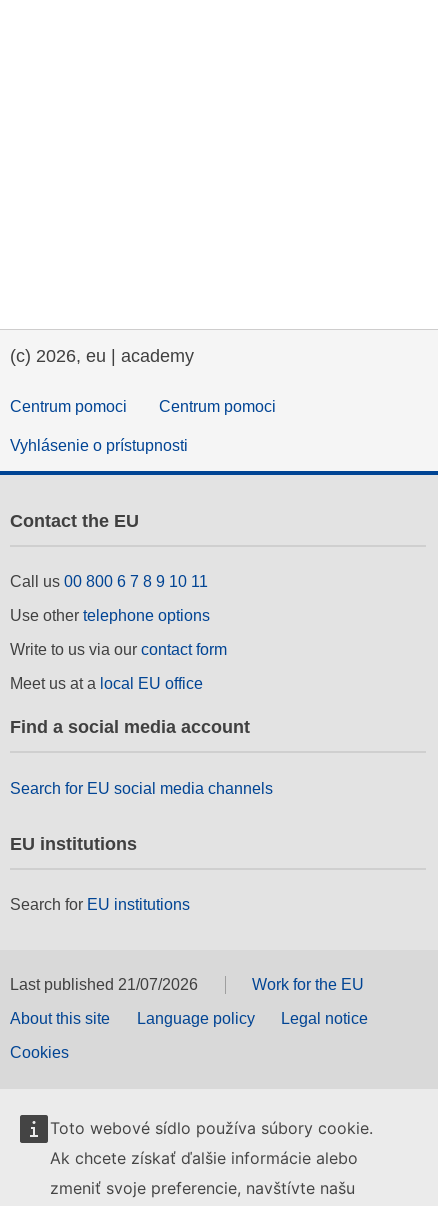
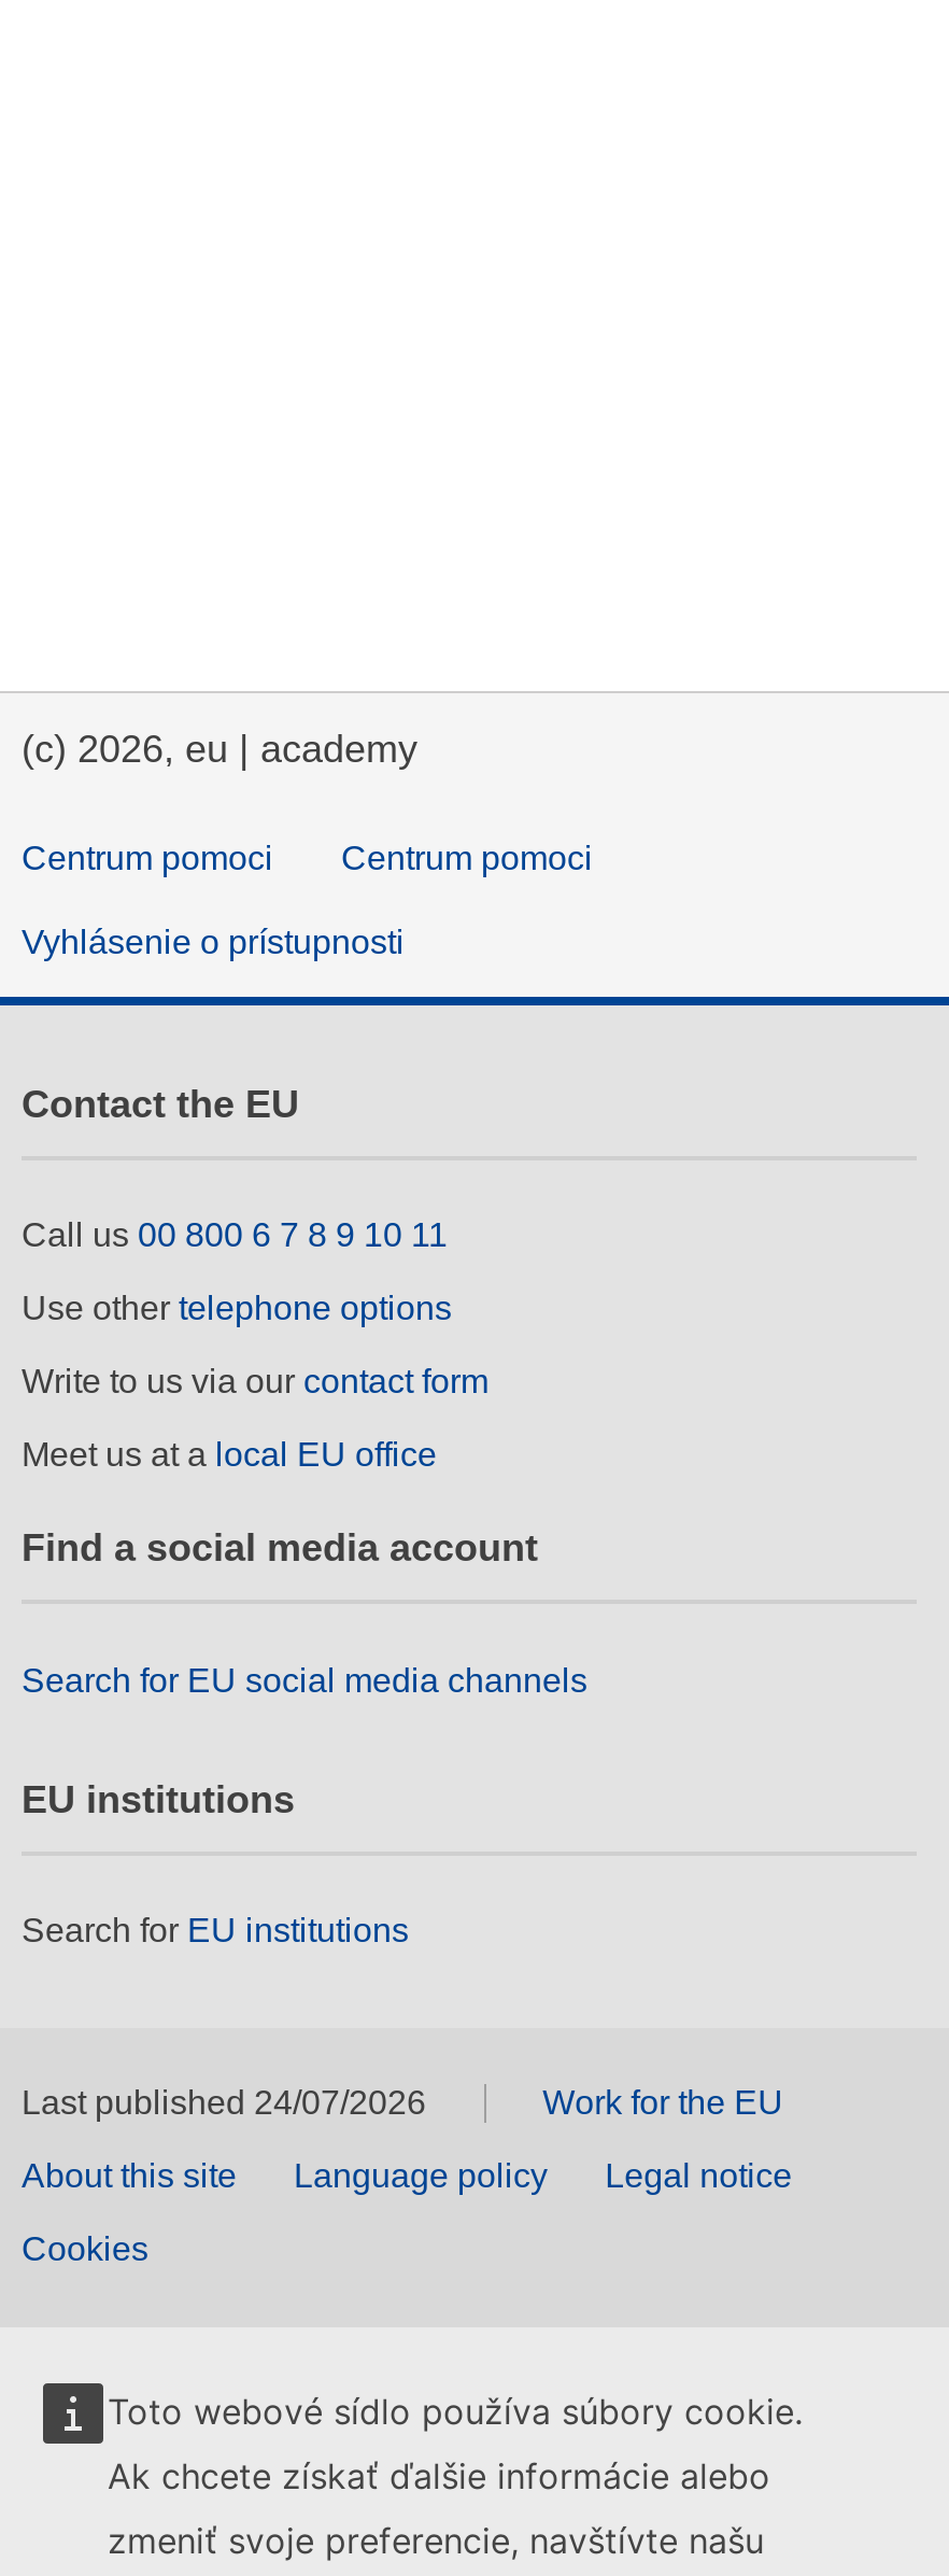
[10,976,198,993] Last published 21/07/2026 -> [22,2085,426,2122] Last published 24/07/2026

